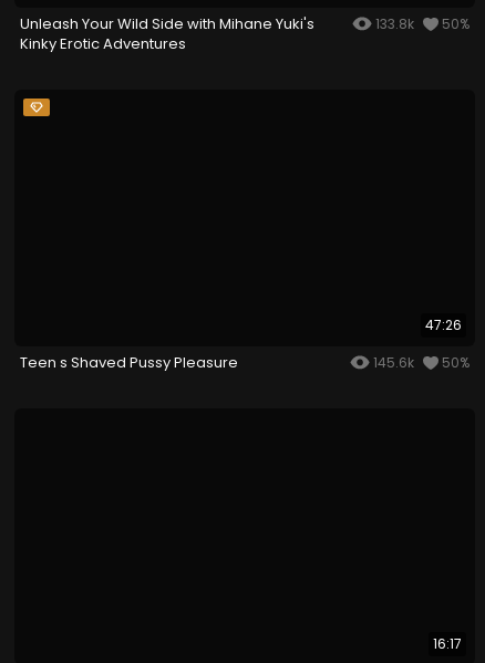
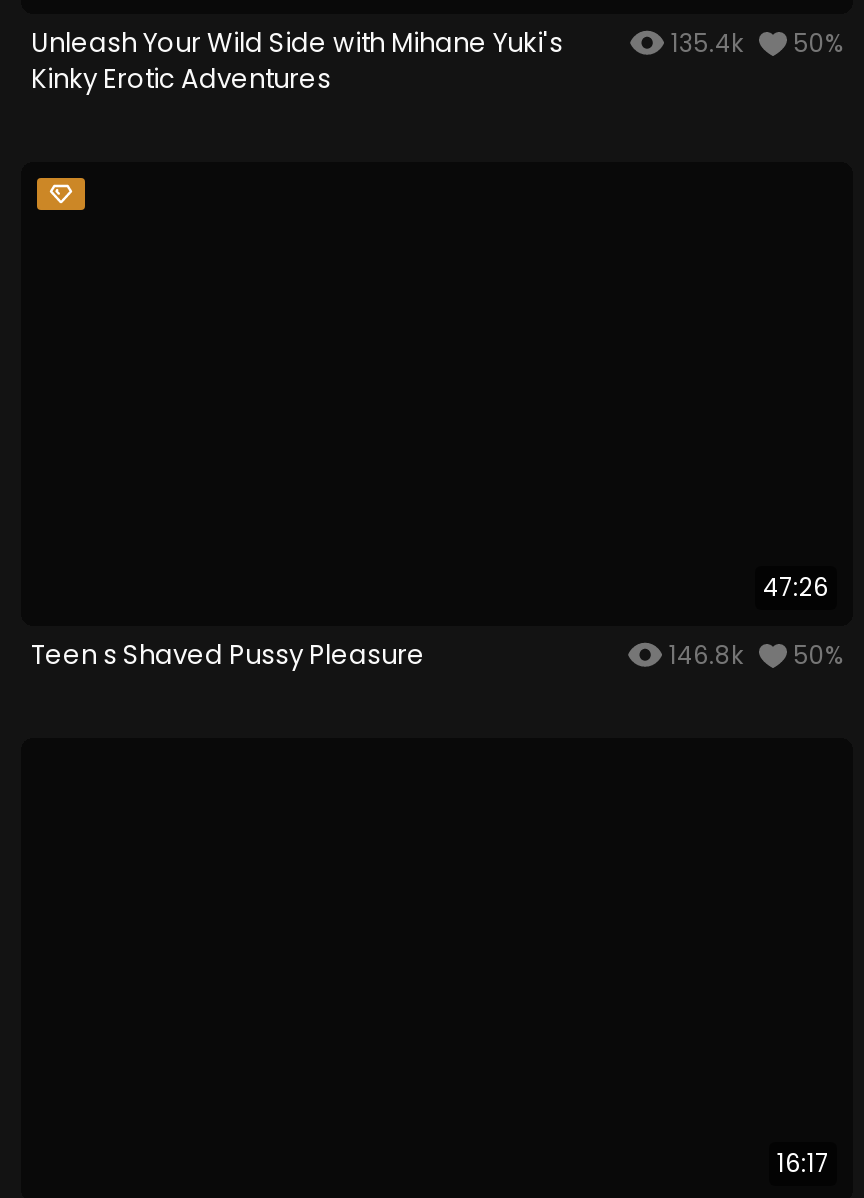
[372,15,469,34] 133.8k 50% -> [665,27,843,61] 135.4k 50%
[370,353,469,372] 145.6k 50% -> [663,638,843,672] 146.8k 50%

